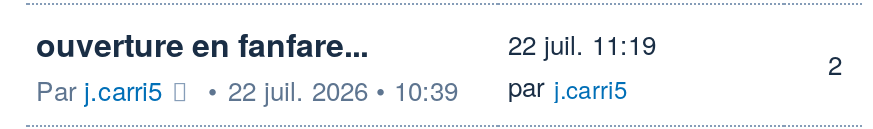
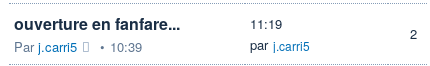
[508,25,656,63] 22 juil. 11:19 -> [250,14,282,33] 11:19
[208,71,458,109] • 22 juil. 2026 • 10:39 -> [100,37,142,56] • 10:39

